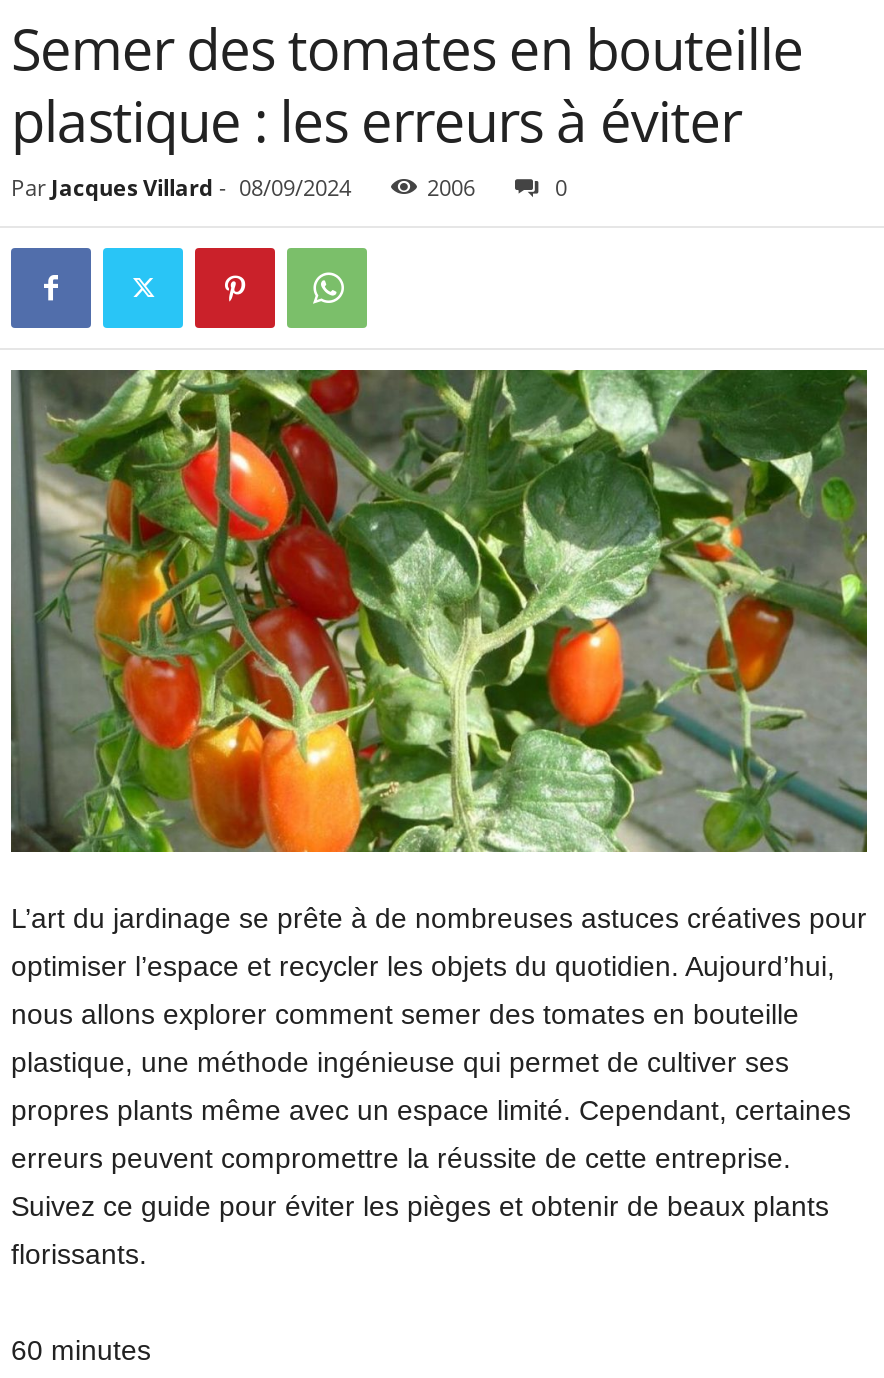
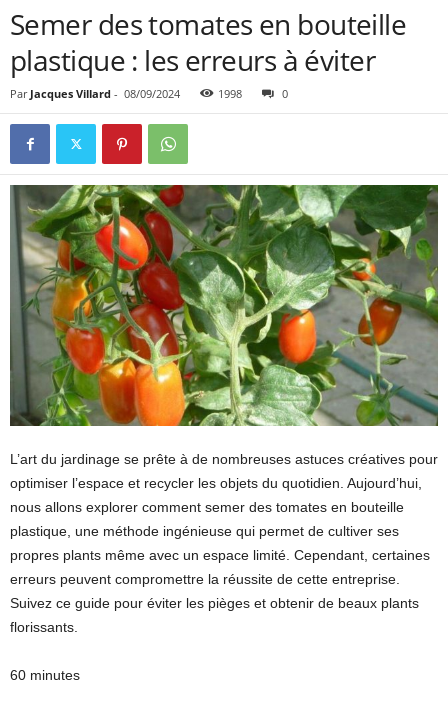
[427,172,475,202] 2006 -> [218,86,242,101] 1998

